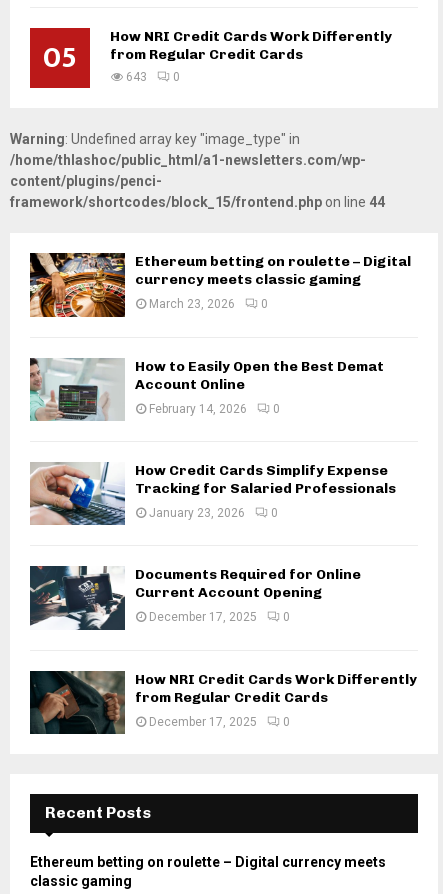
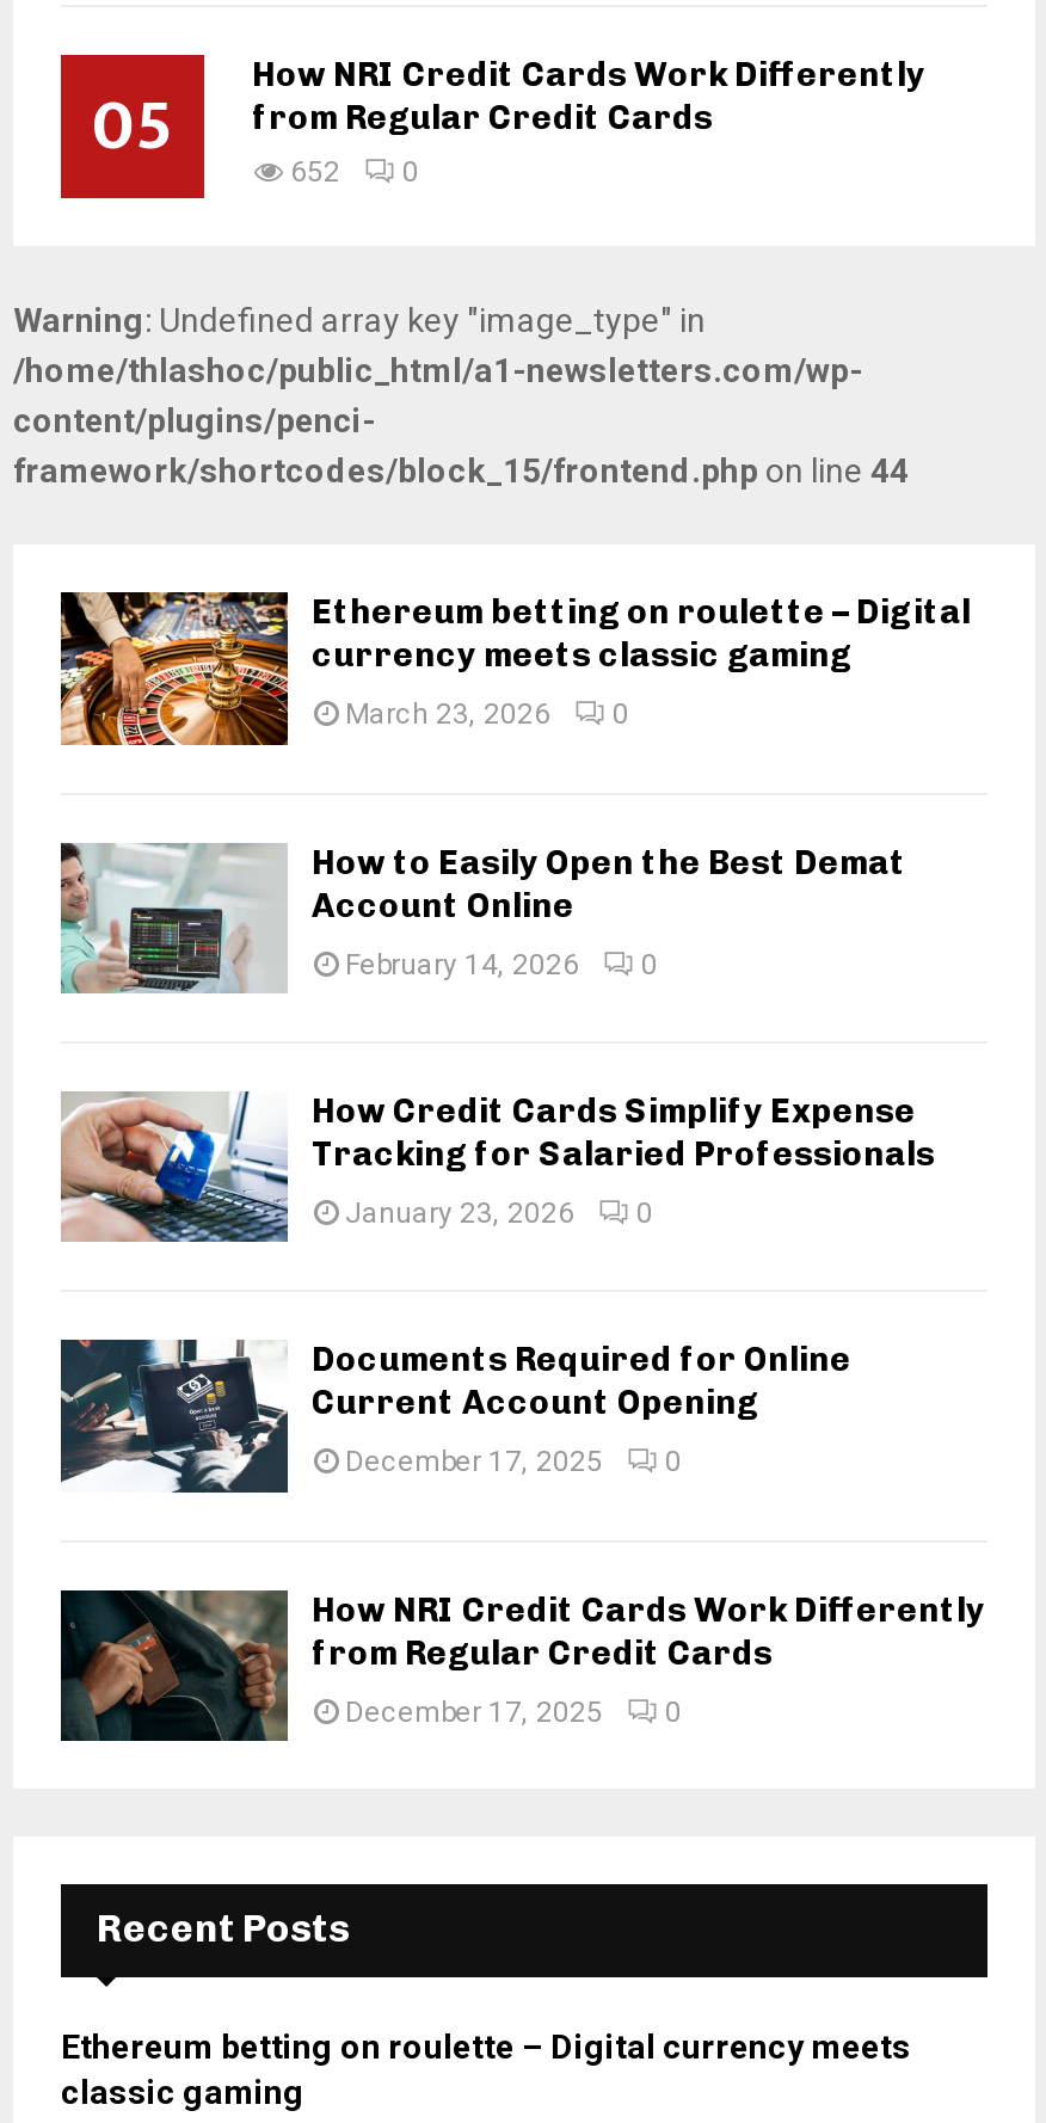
[126,70,180,84] 643 0 -> [290,156,419,190] 652 0

